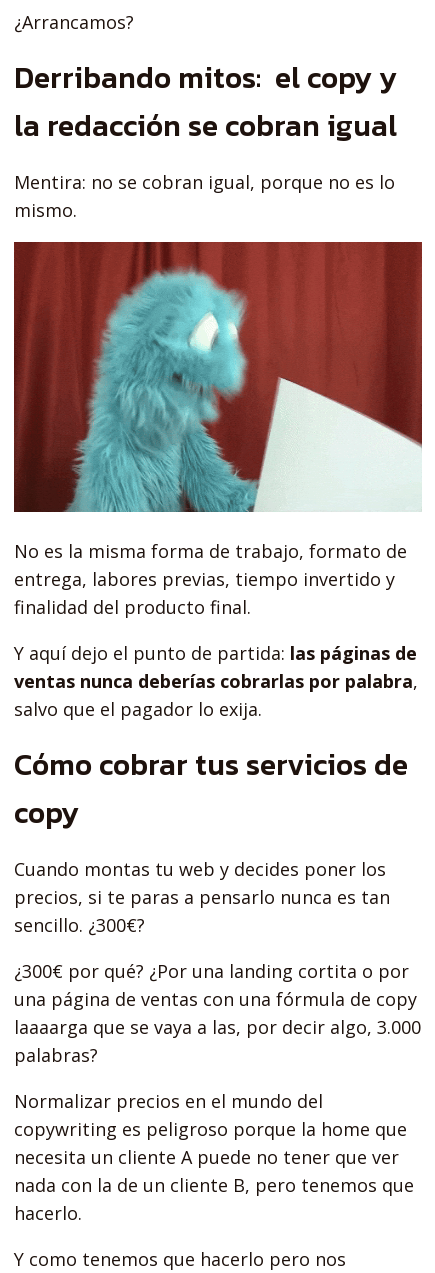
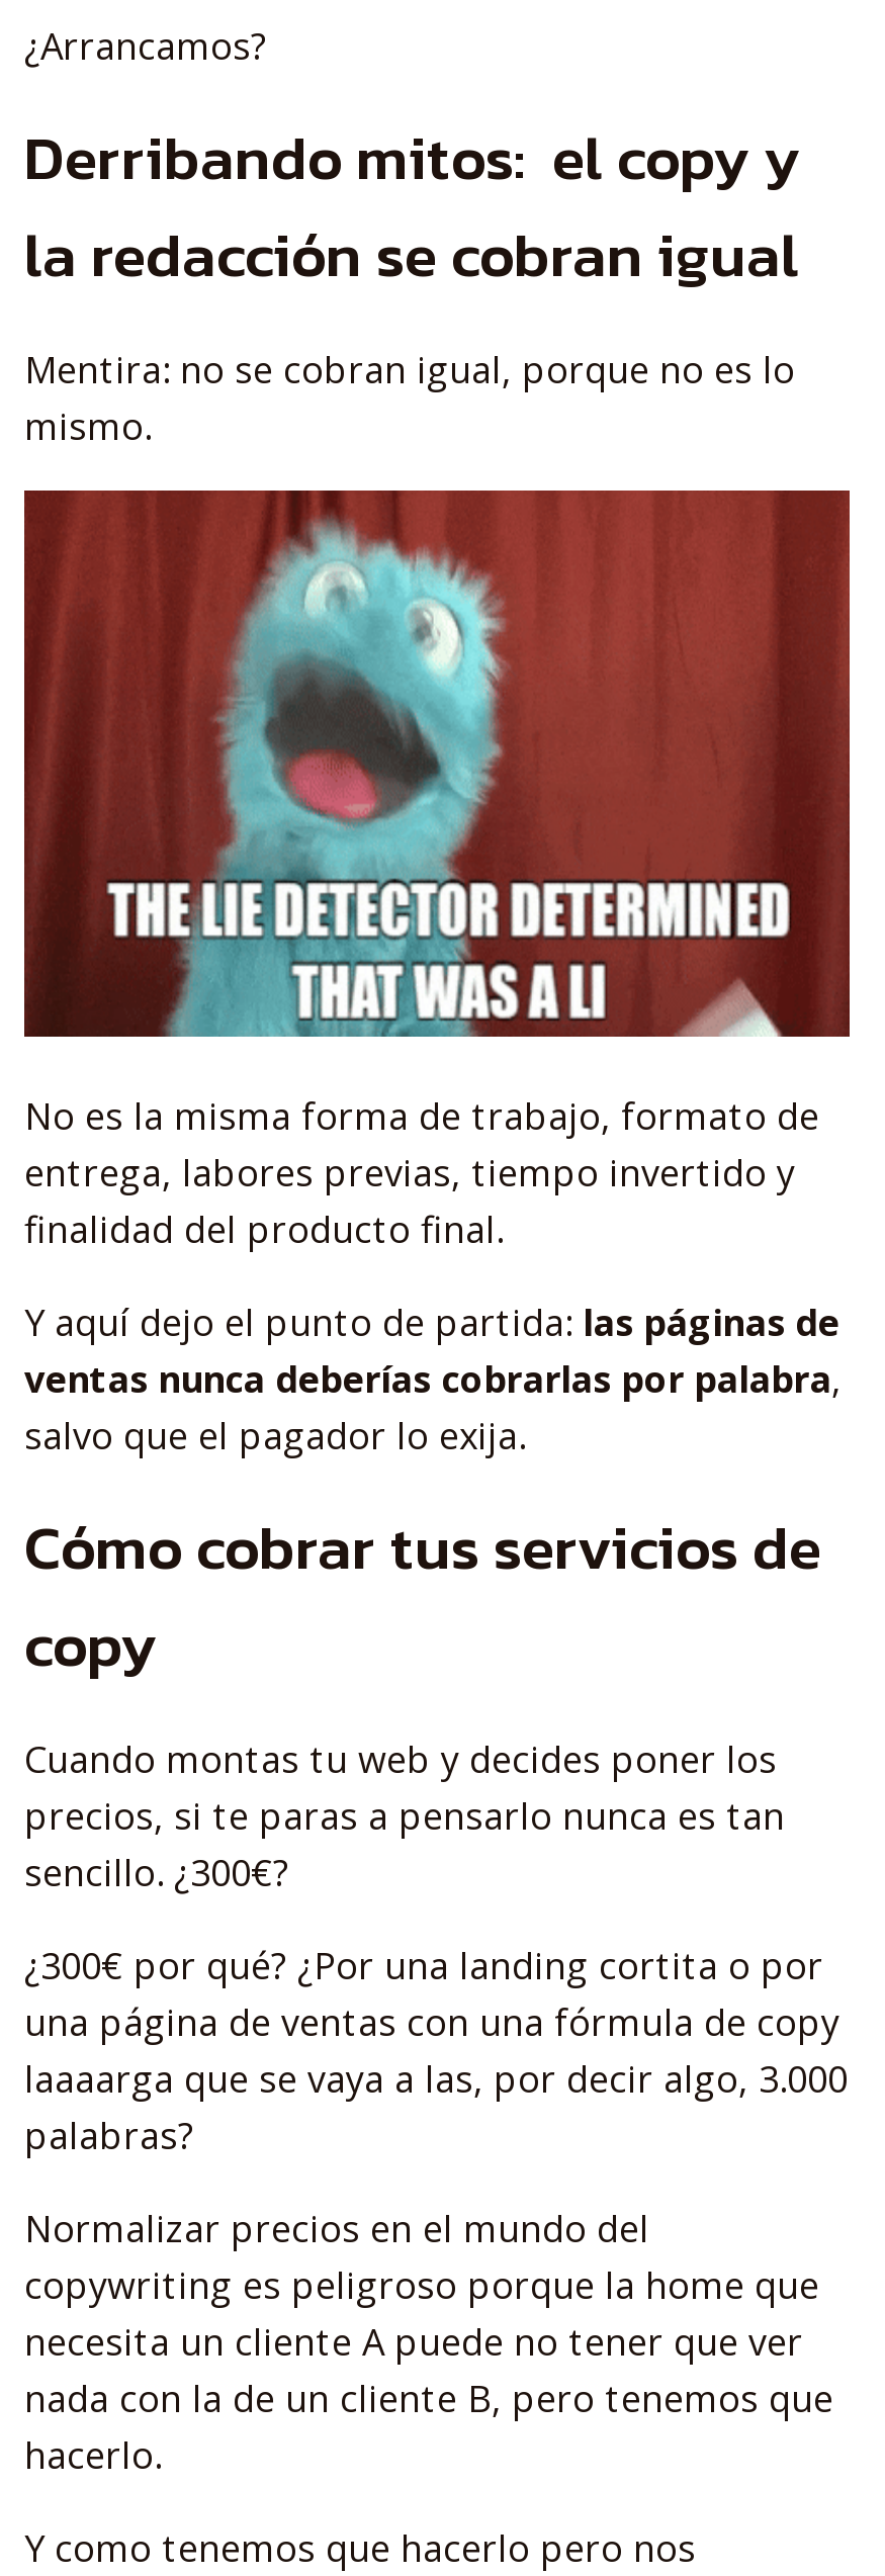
[55,255,422,513] [image] -> [105,515,852,1039] [image]

